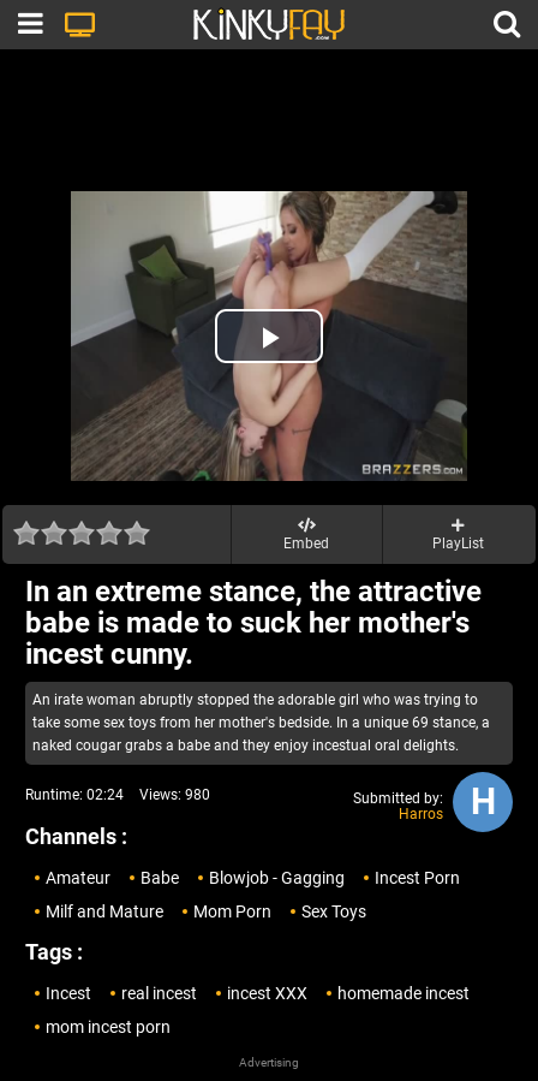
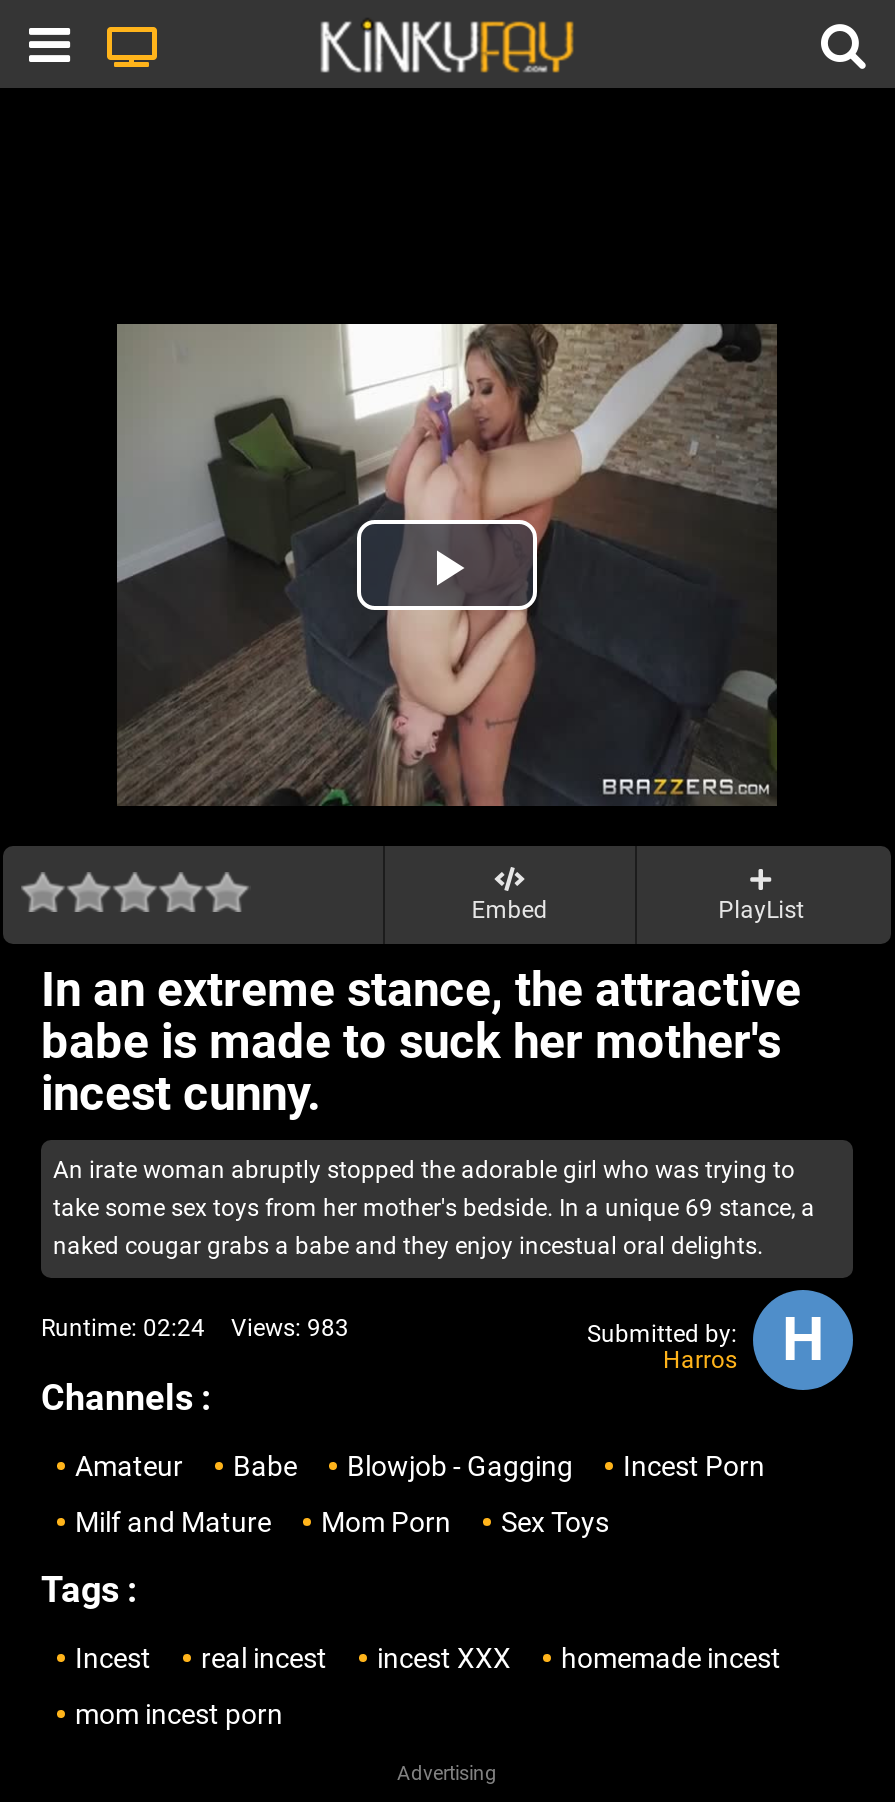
[25,786,210,803] Runtime: 02:24 Views: 980 -> [41,1314,349,1342] Runtime: 02:24 Views: 983

